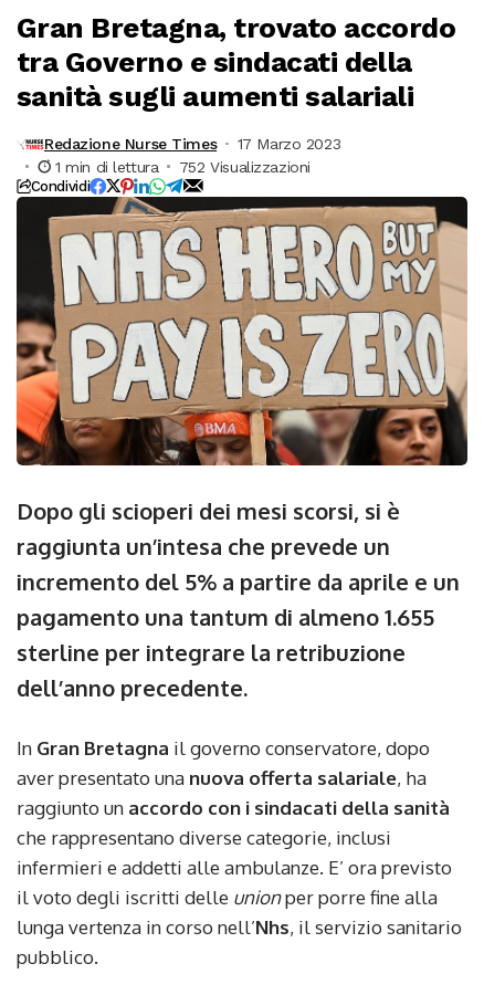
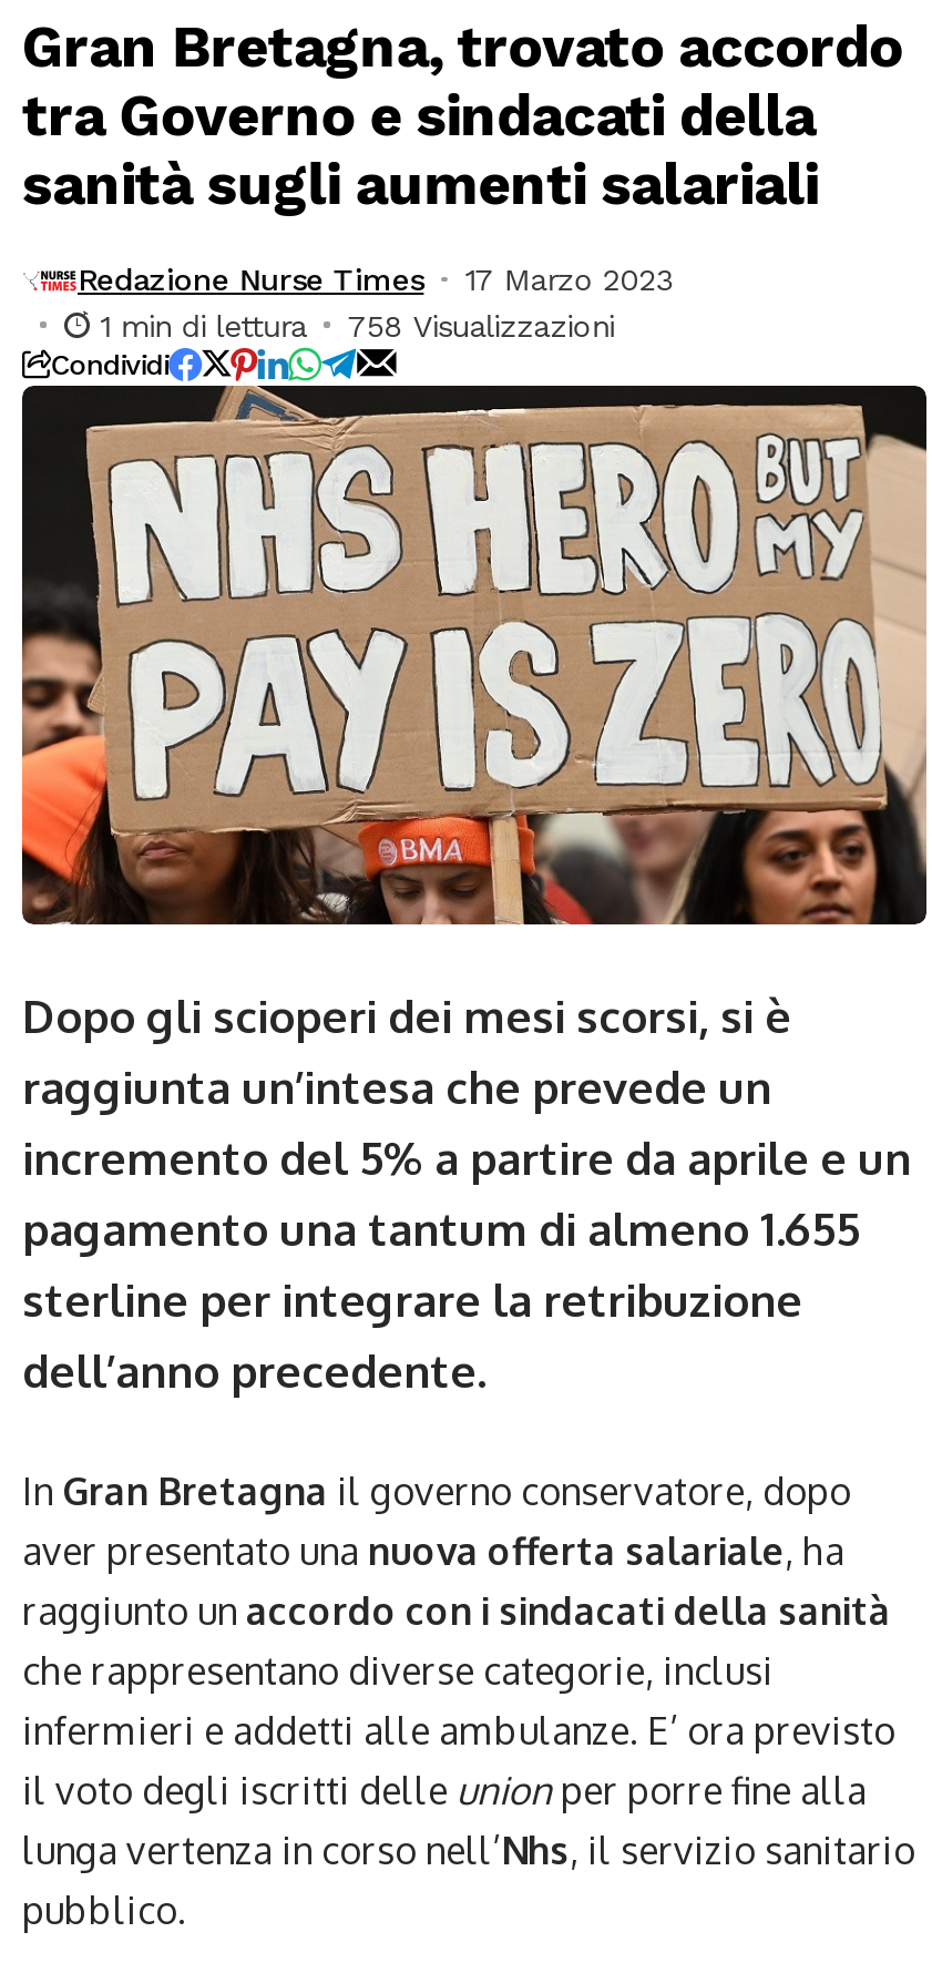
[179,158,310,175] 752 Visualizzazioni -> [348,307,614,343] 758 Visualizzazioni

